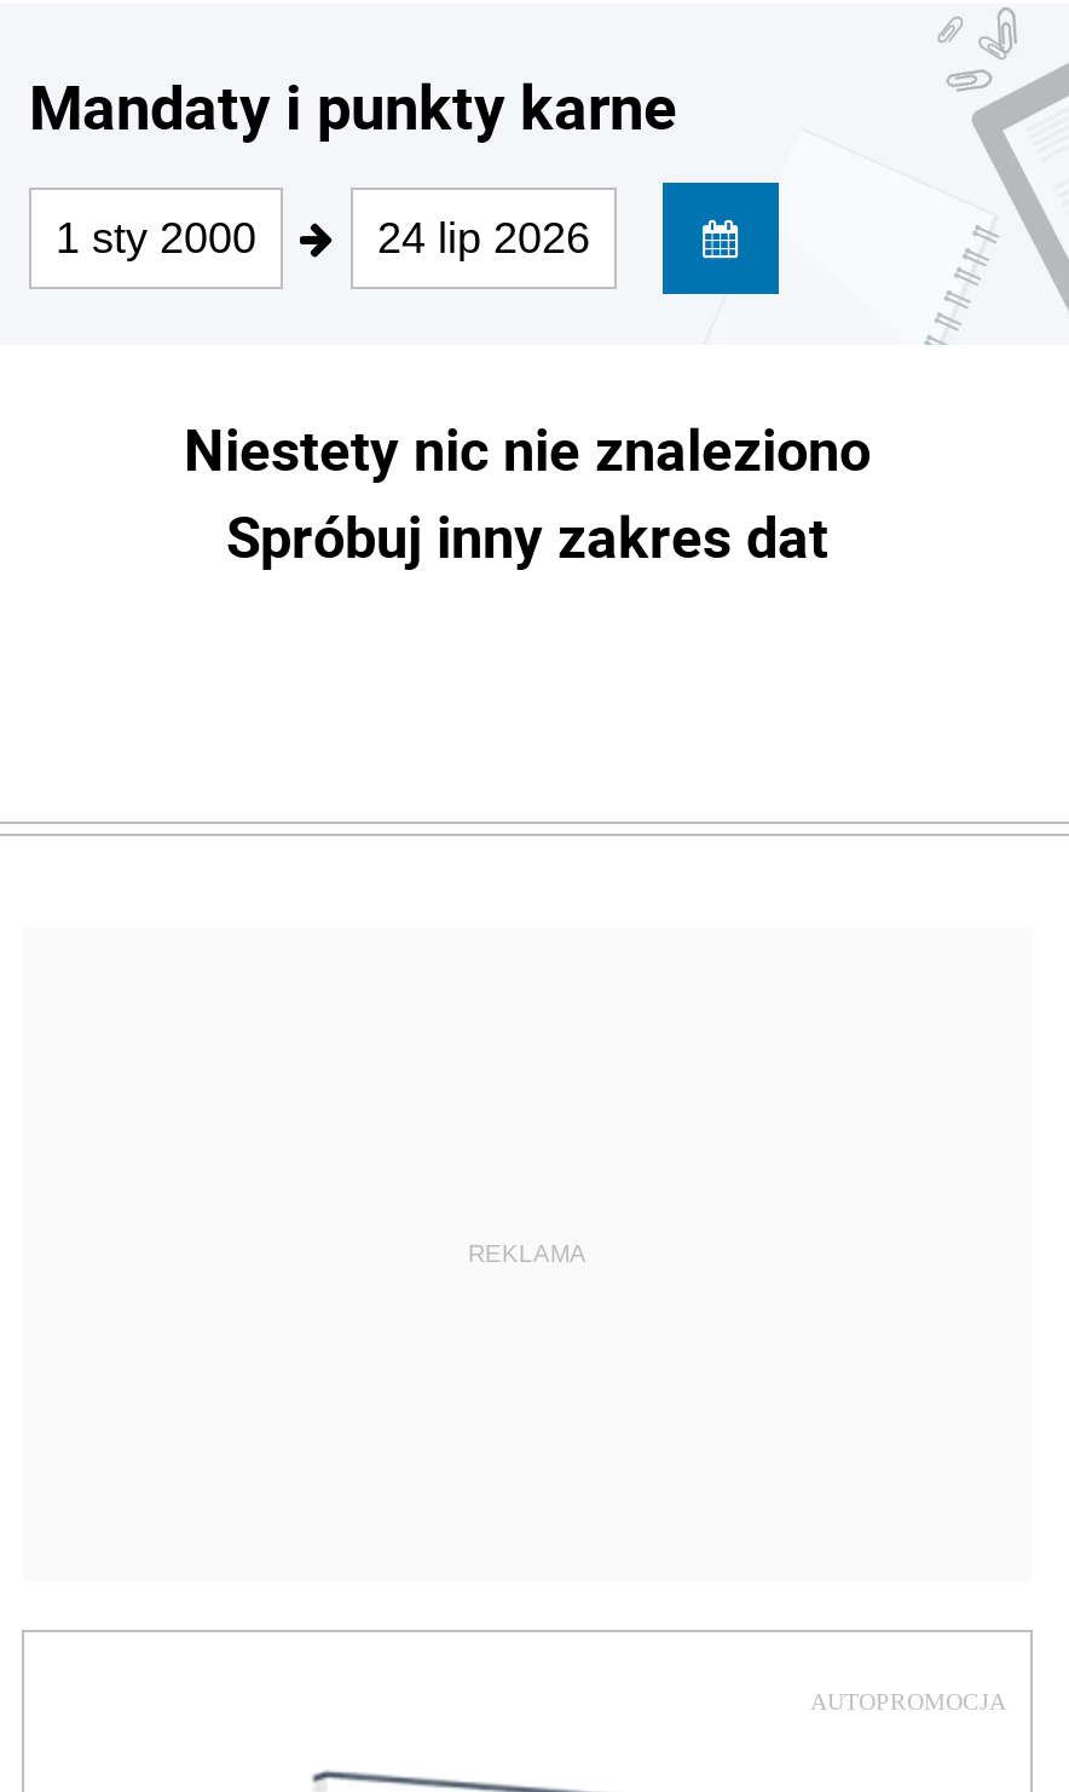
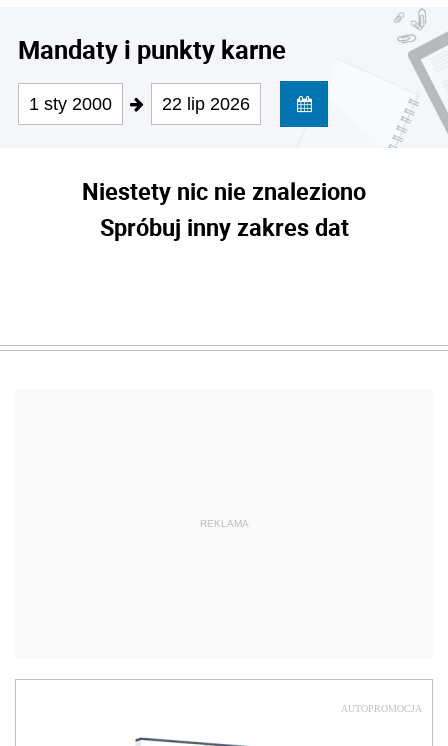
[377,214,590,263] 24 lip 2026 -> [162,94,250,114] 22 lip 2026

